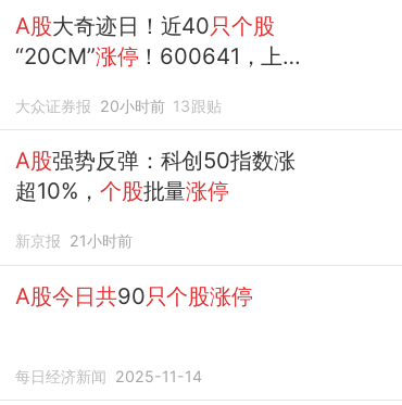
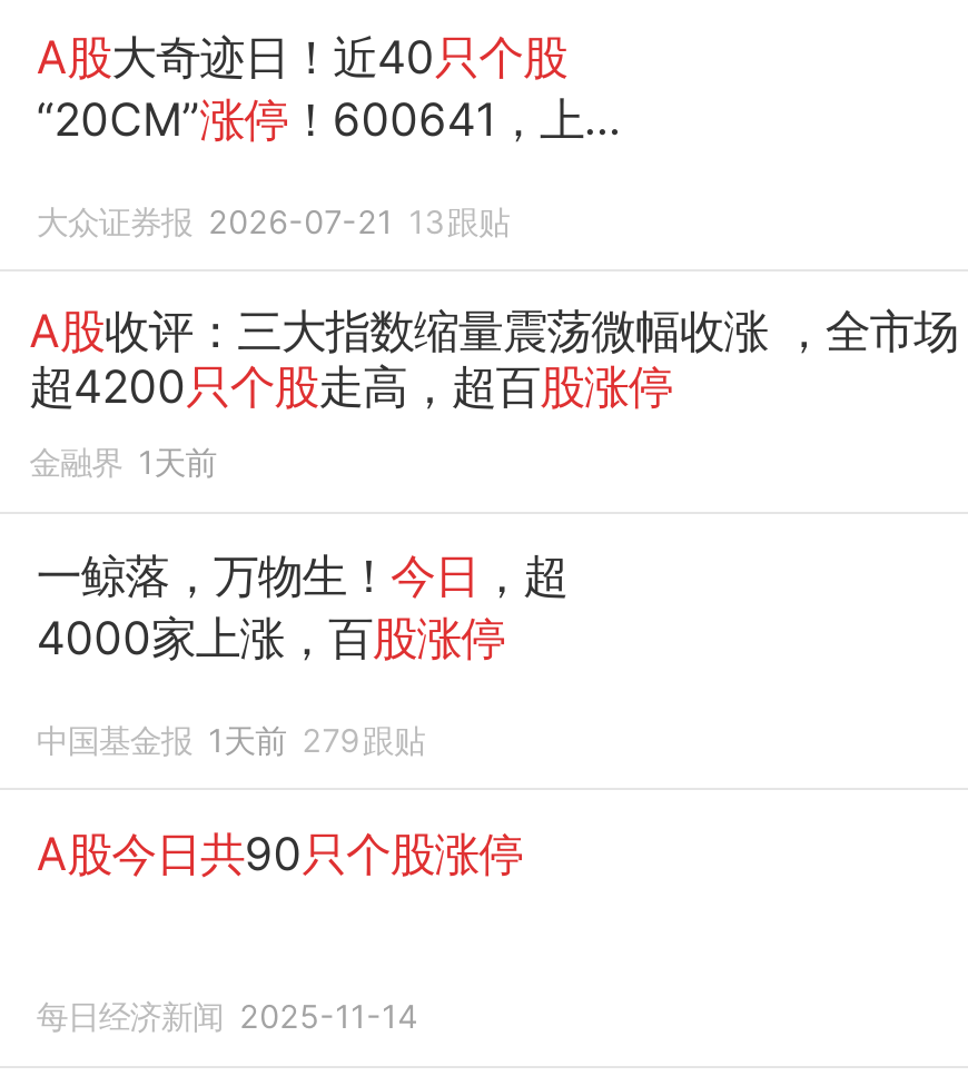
[16,96,295,250] 大众证券报 20小时前 13 跟贴 | A股强势反弹：科创50指数涨 | 超10%，个股批量涨停 | 新京报 21小时前 -> [29,202,958,758] 大众证券报 2026-07-21 13 跟贴 | A股收评：三大指数缩量震荡微幅收涨 ，全市场 | 超4200只个股走高，超百股涨停 | 金融界 1天前 | 一鲸落，万物生！今日，超 | 4000家上涨，百股涨停 | 中国基金报 1天前 279 跟贴

